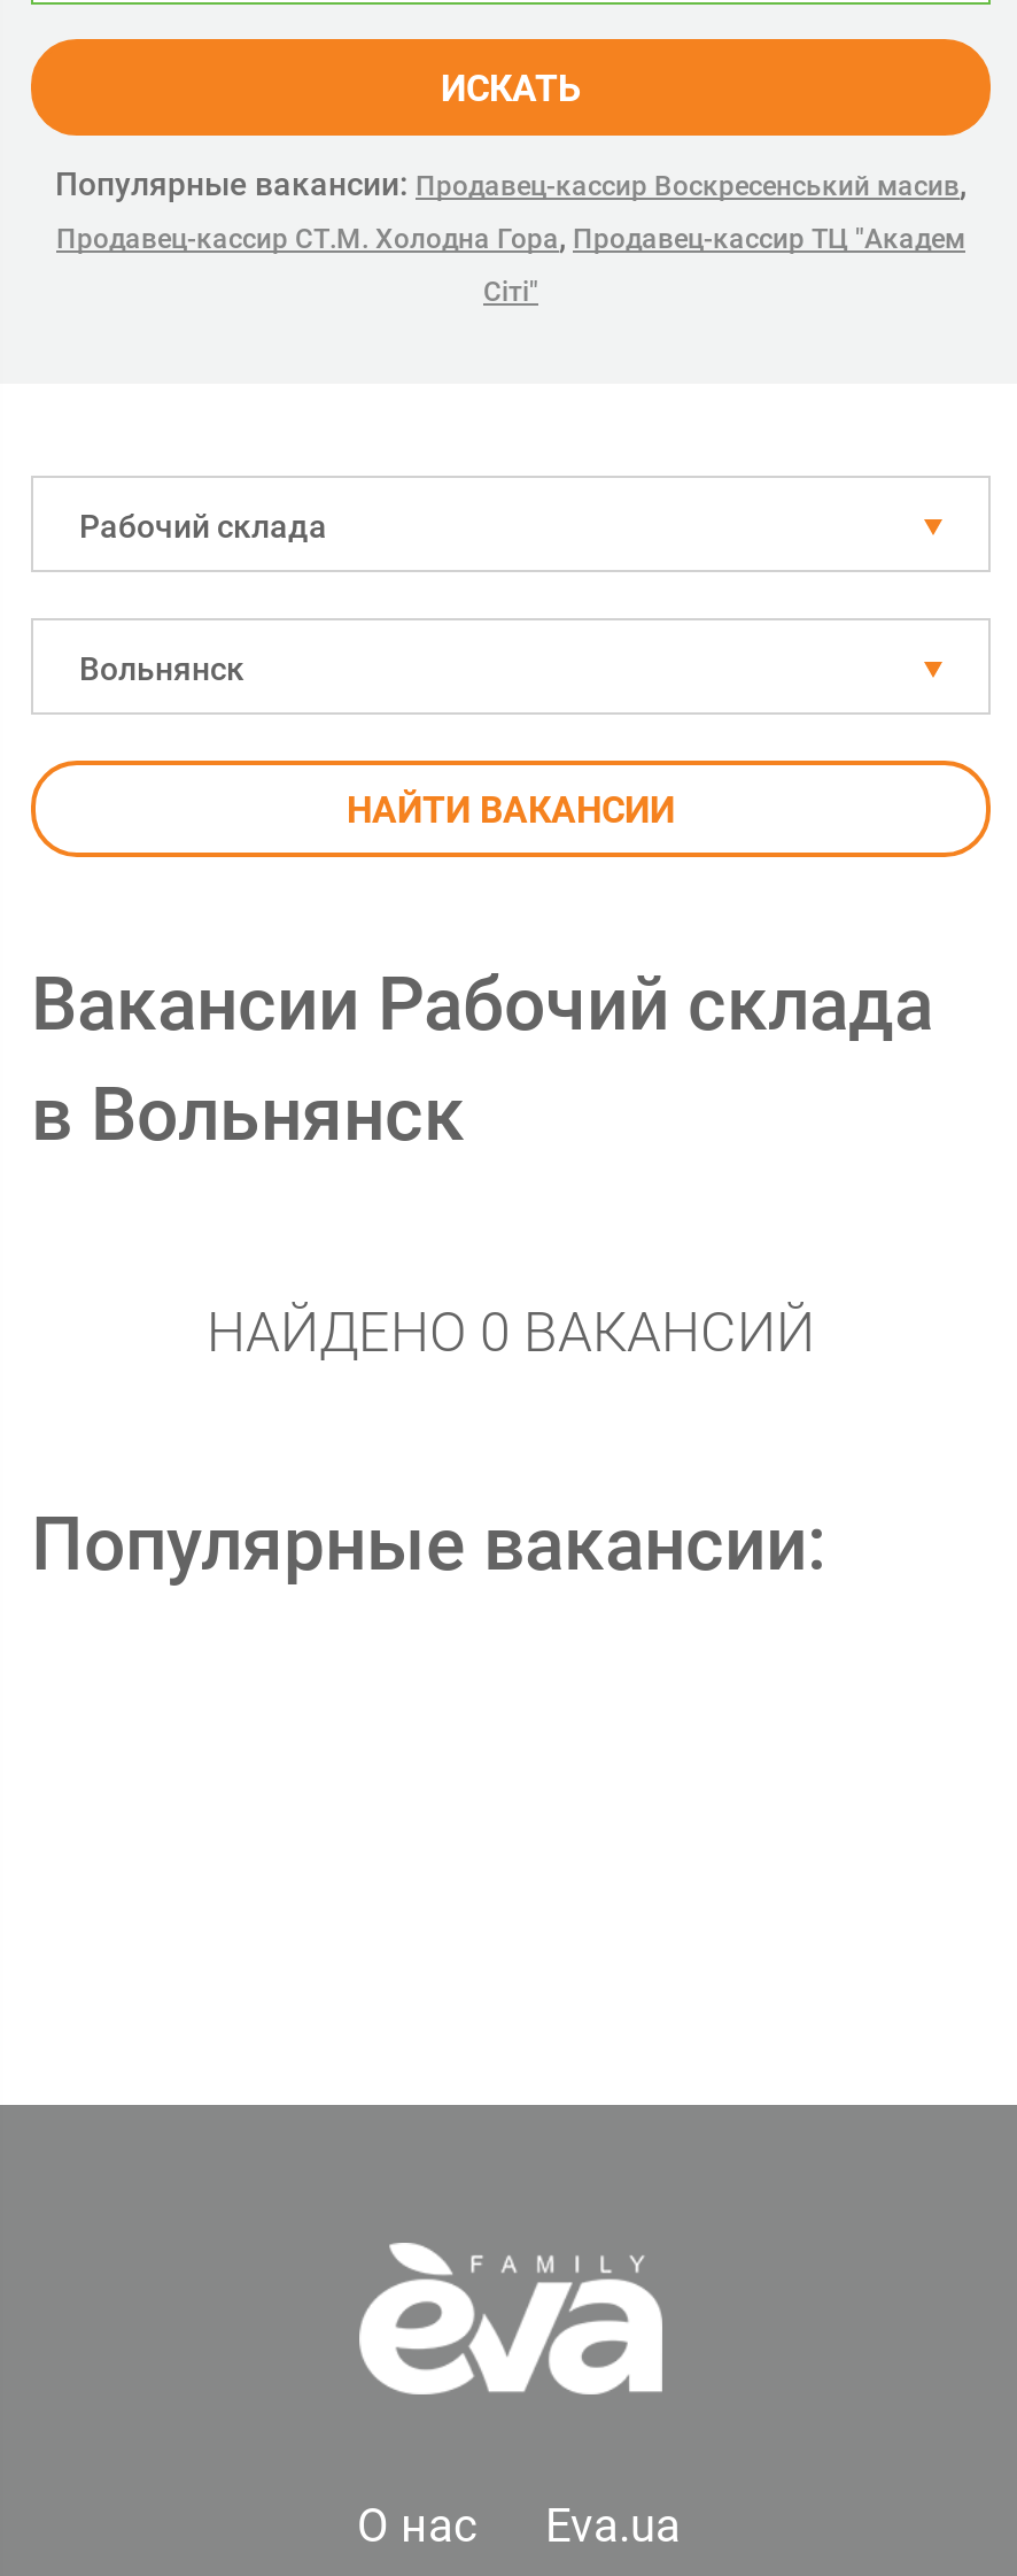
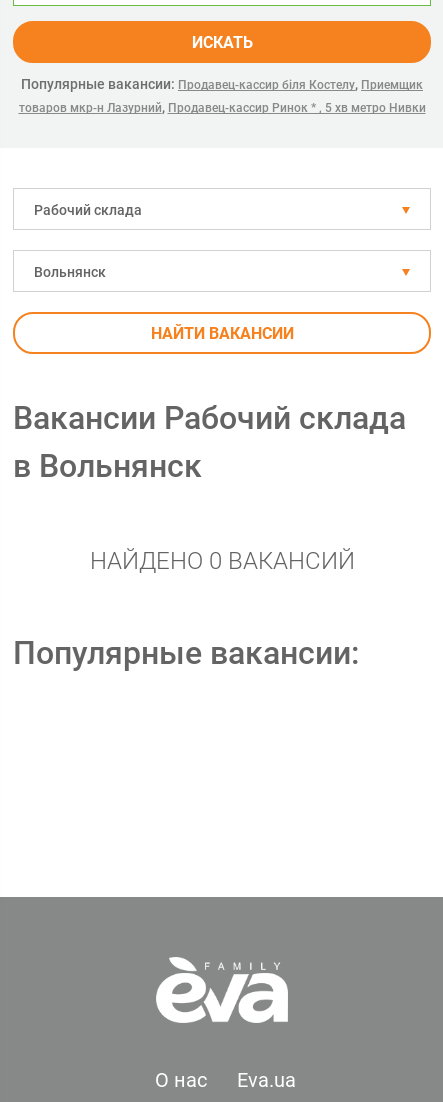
[55,165,966,308] Популярные вакансии: Продавец-кассир Воскресенський масив, | Продавец-кассир СТ.М. Холодна Гора, Продавец-кассир ТЦ "Академ | Сіті" -> [18,76,425,115] Популярные вакансии: Продавец-кассир біля Костелу, Приемщик | товаров мкр-н Лазурний, Продавец-кассир Ринок * , 5 хв метро Нивки

